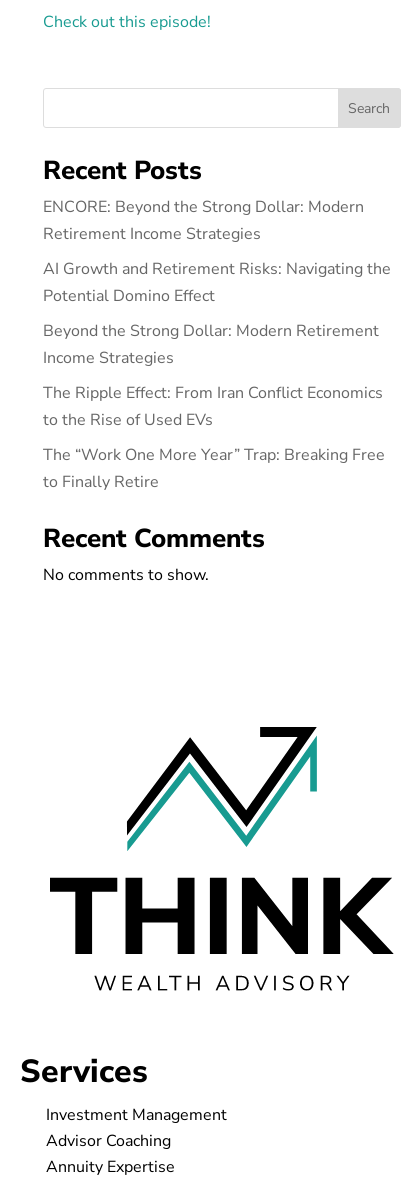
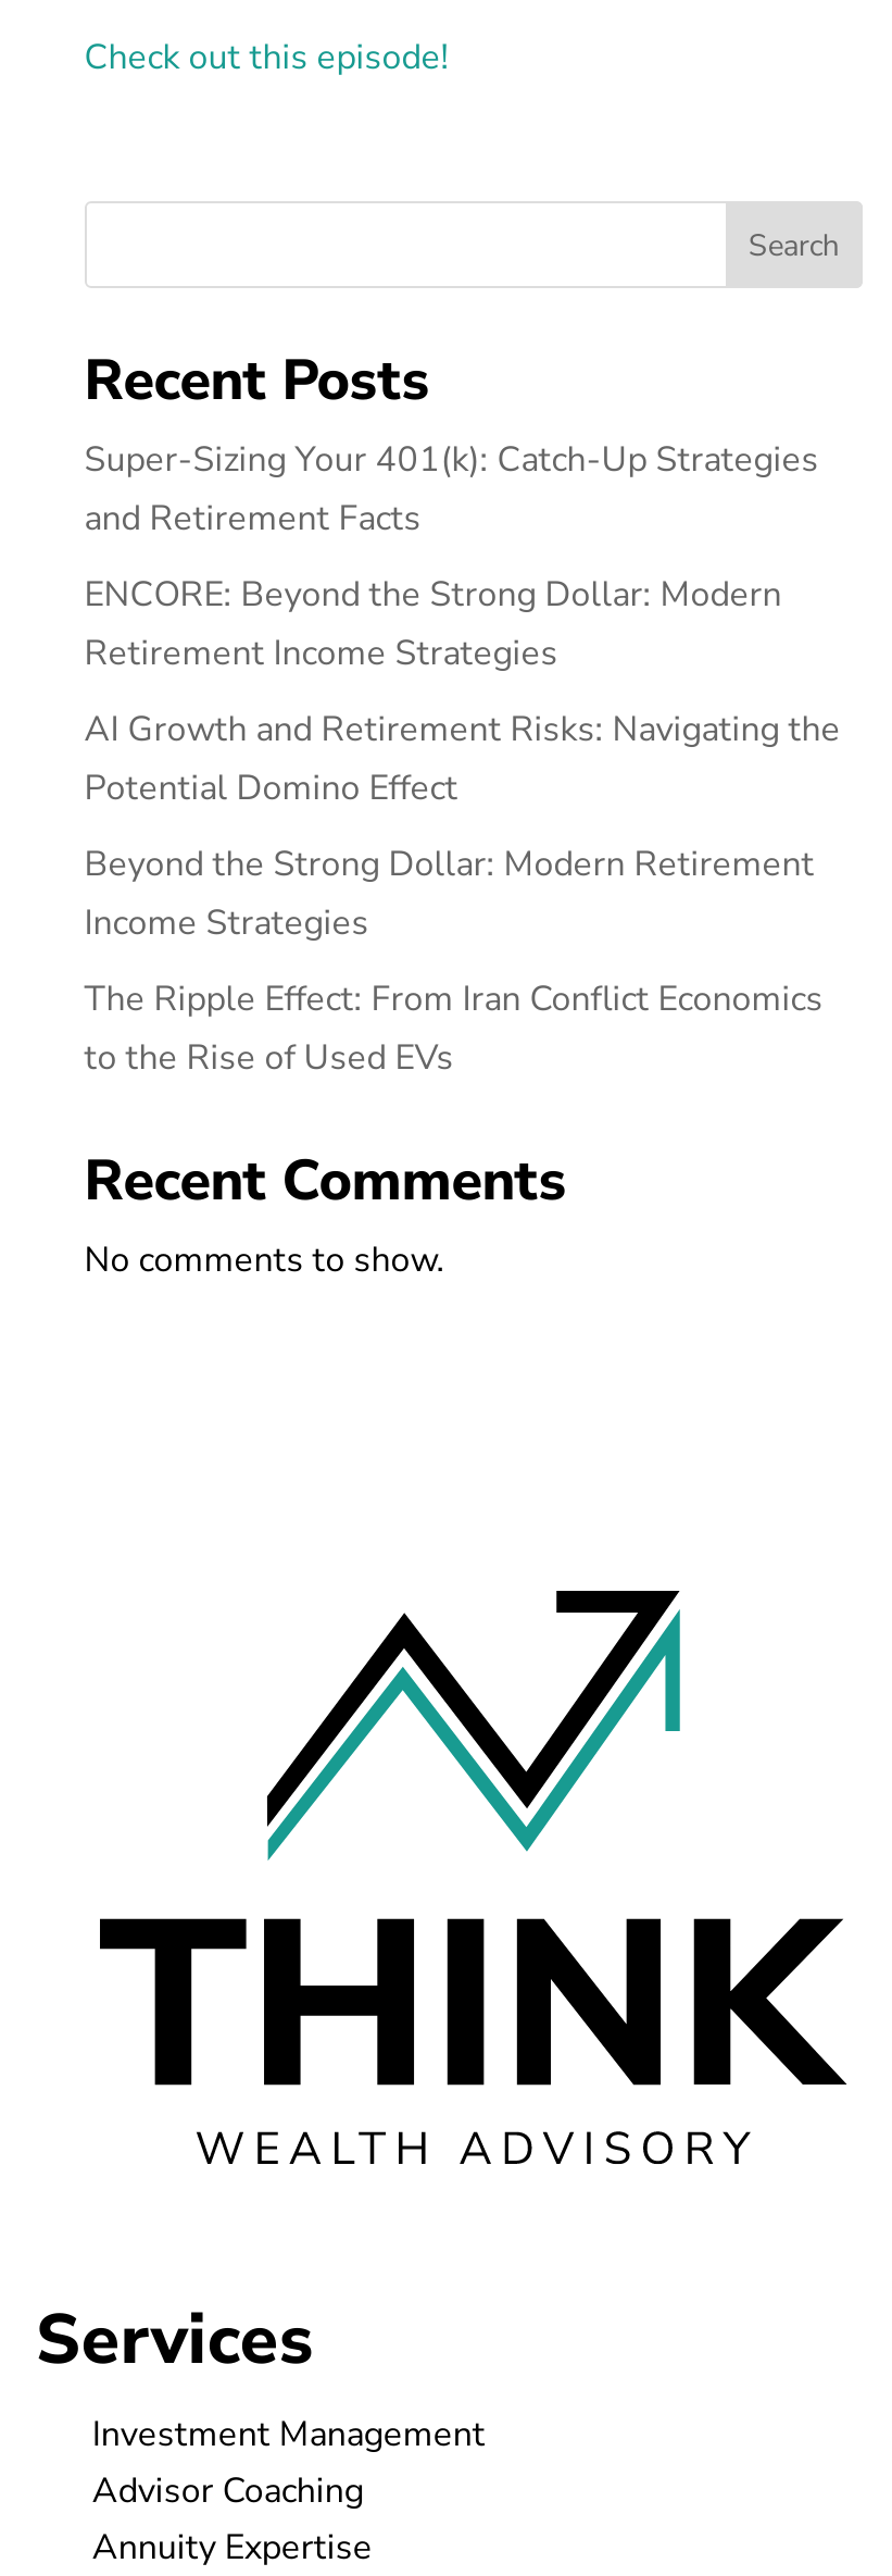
none -> [84,437,819,543] Super-Sizing Your 401(k): Catch-Up Strategies | and Retirement Facts
moved [43,196,391,431] -> [84,572,841,1083]: ENCORE: Beyond the Strong Dollar: Modern | Retirement Income Strategies | AI Growth and Retirement Risks: Navigating the | Potential Domino Effect | Beyond the Strong Dollar: Modern Retirement | Income Strategies | The Ripple Effect: From Iran Conflict Economics | to the Rise of Used EVs
[43,444,385,493] The “Work One More Year” Trap: Breaking Free | to Finally Retire -> none

